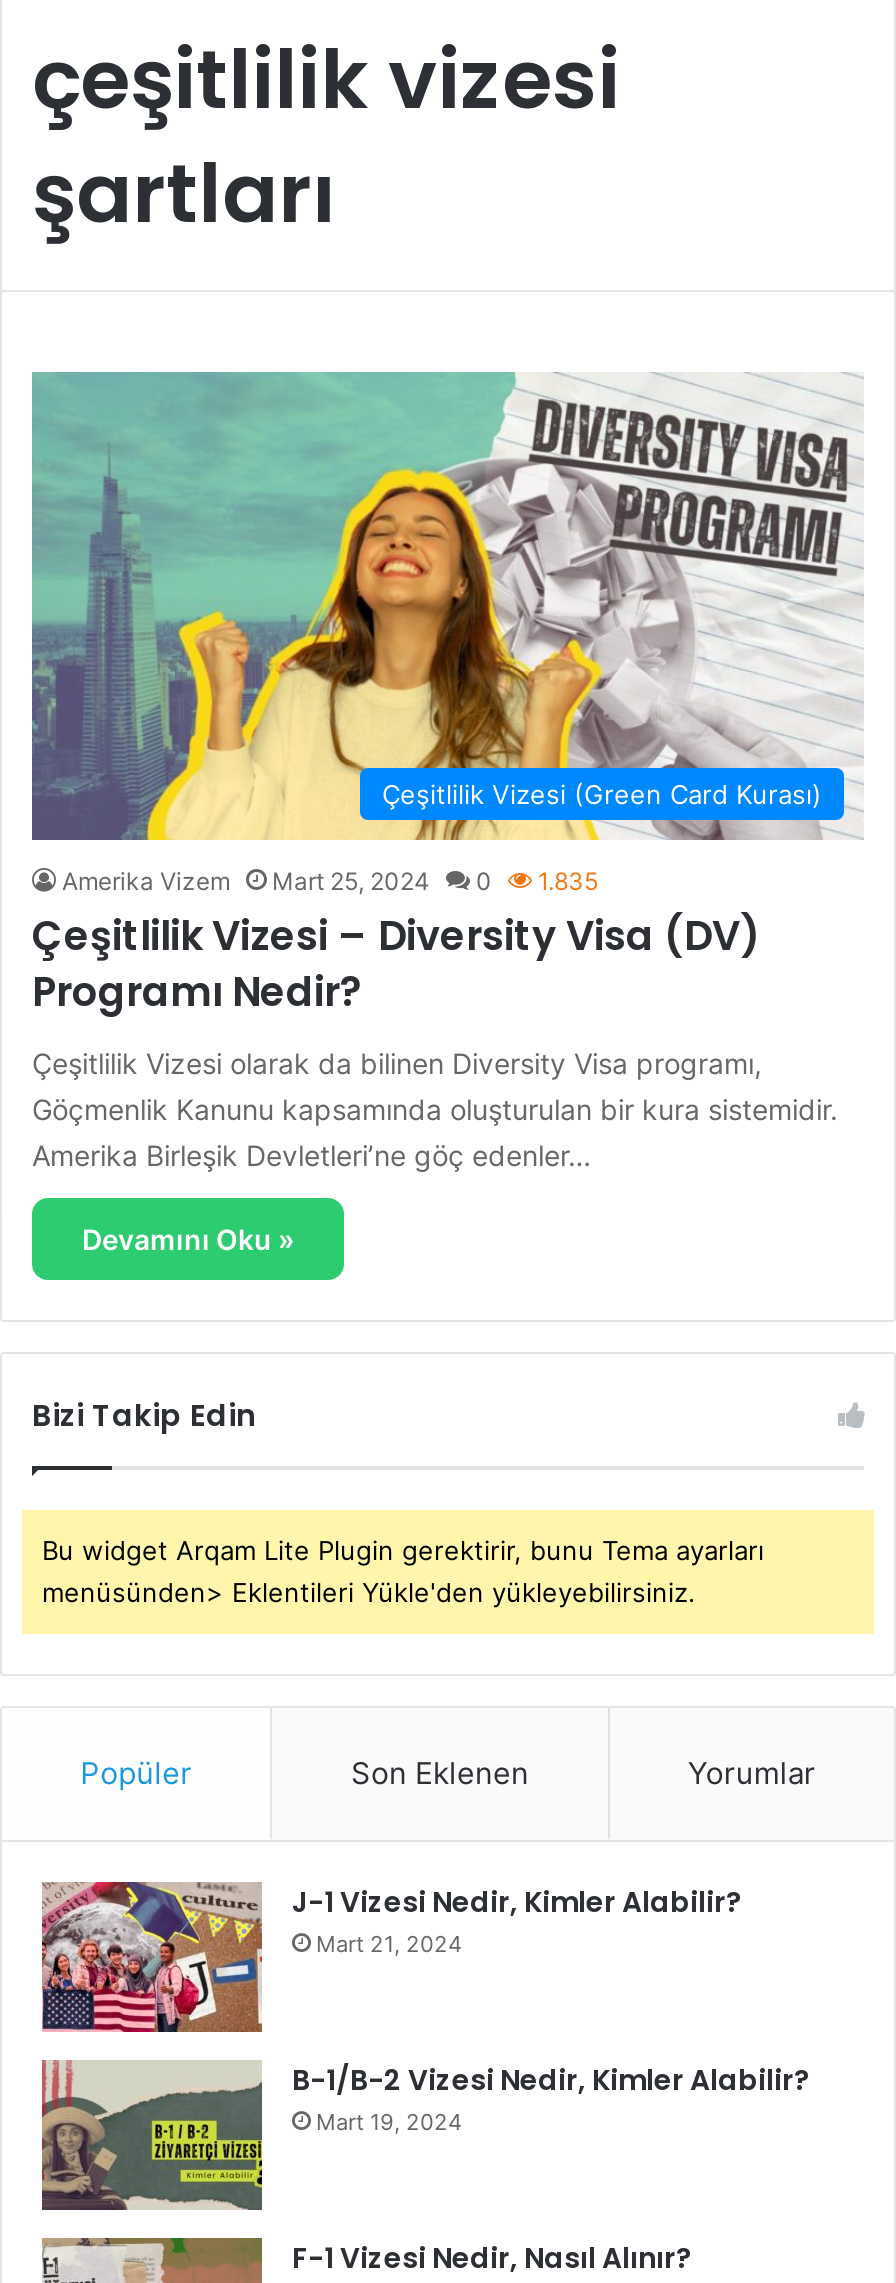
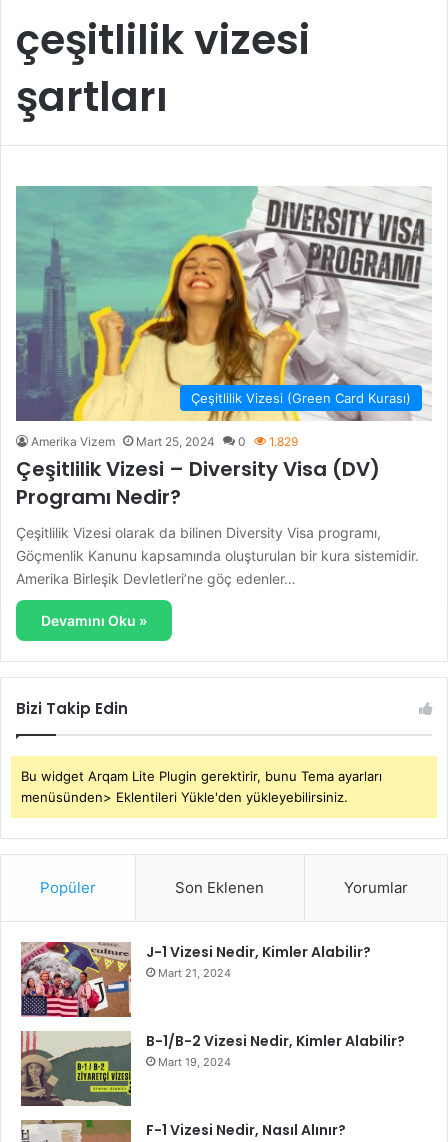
[62,866,598,896] Amerika Vizem Mart 25, 2024 0 1.835 -> [31,434,298,449] Amerika Vizem Mart 25, 2024 0 1.829

